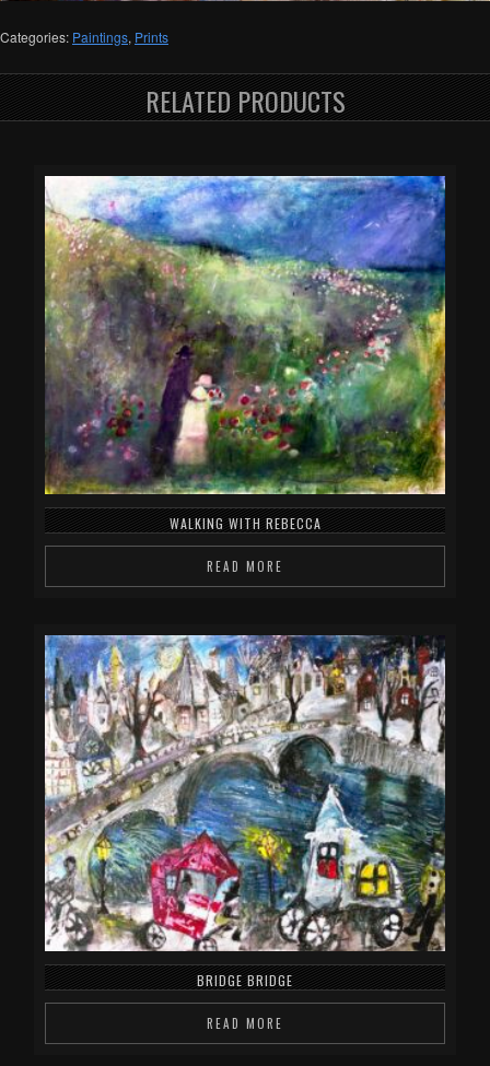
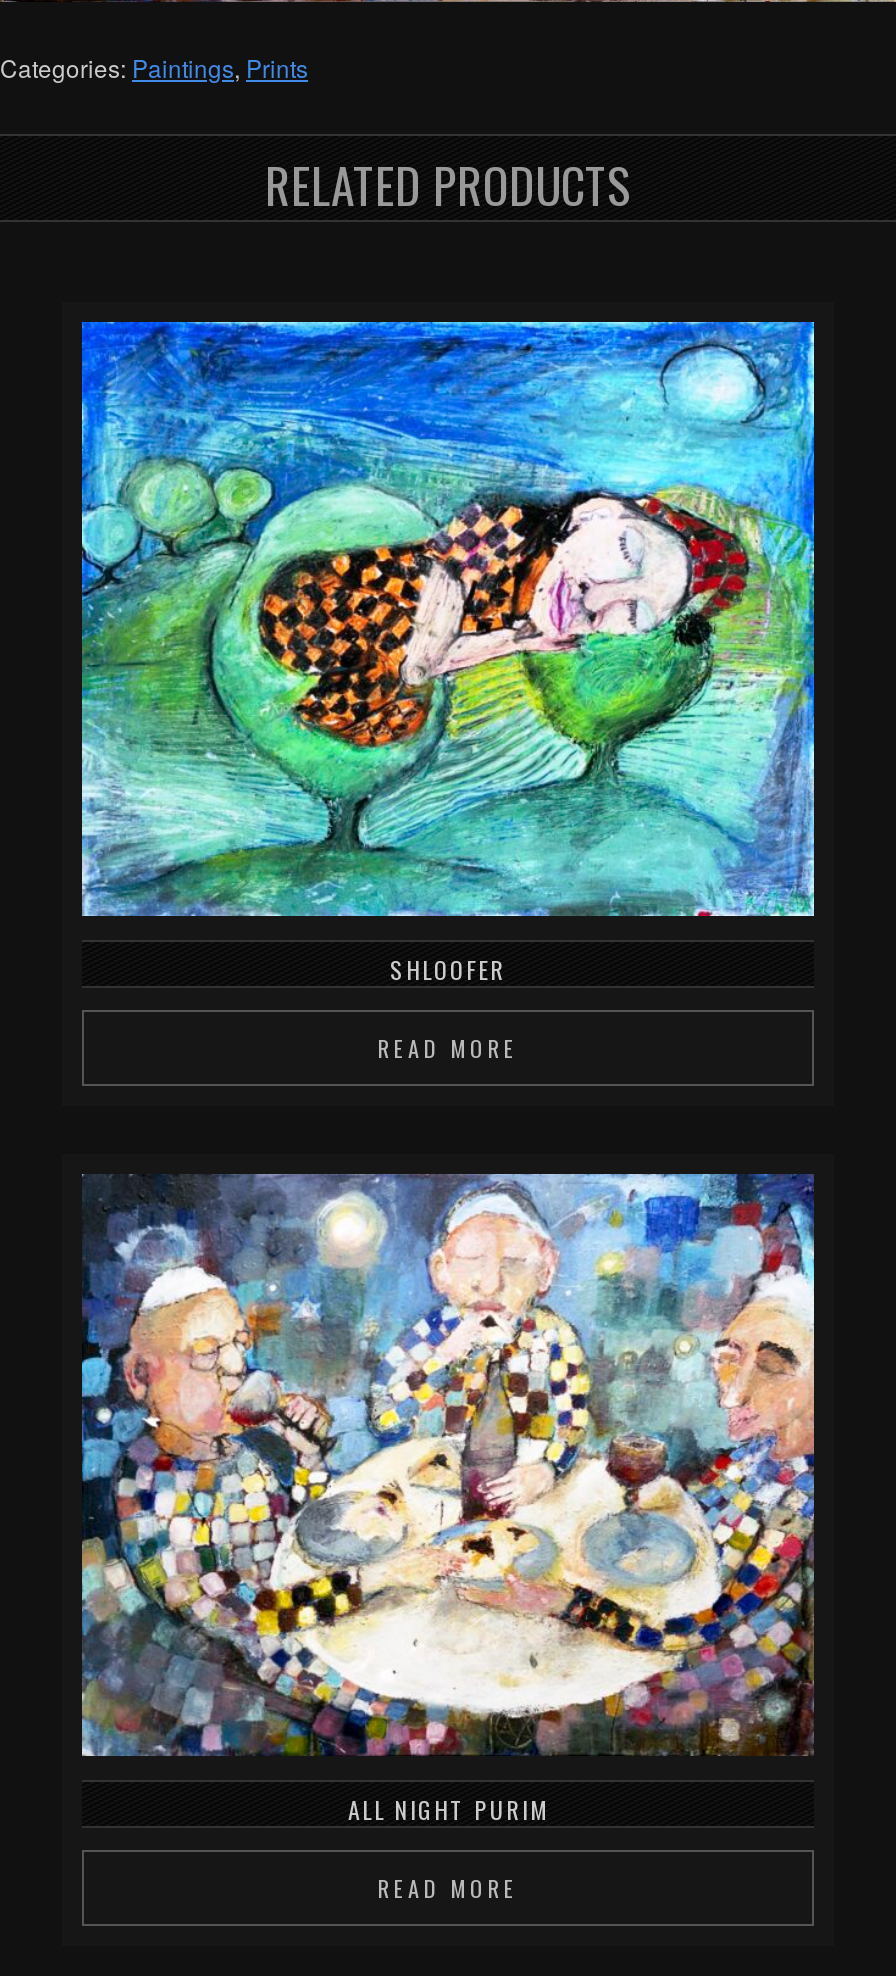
[44,175,446,533] [image] | WALKING WITH REBECCA -> [80,320,816,985] [image] | SHLOOFER
[44,634,446,989] [image] | BRIDGE BRIDGE -> [80,1172,816,1825] [image] | ALL NIGHT PURIM

